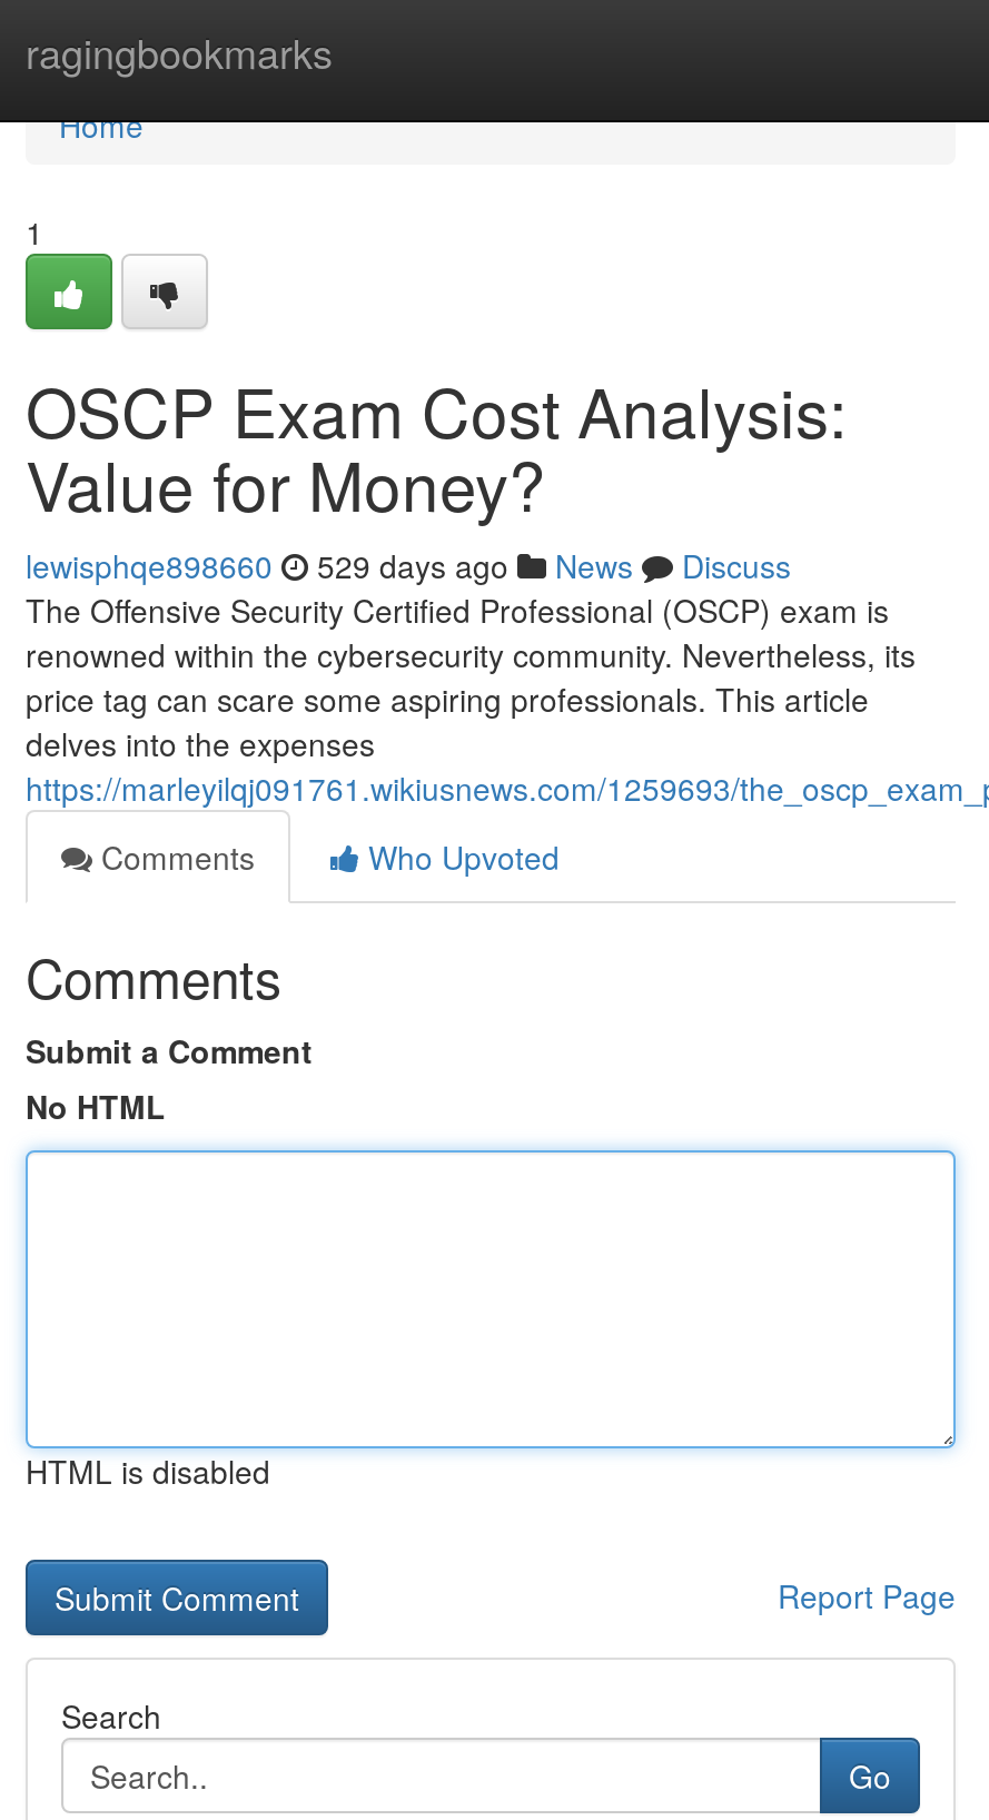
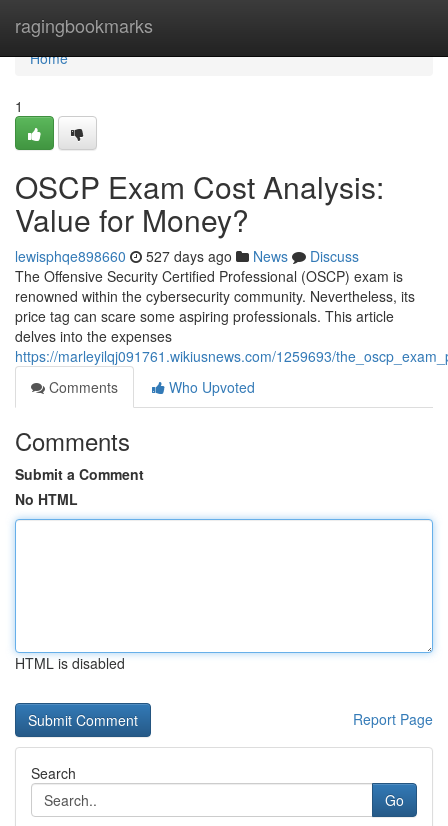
[26,543,791,587] lewisphqe898660 529 days ago News Discuss -> [15,246,359,266] lewisphqe898660 527 days ago News Discuss

